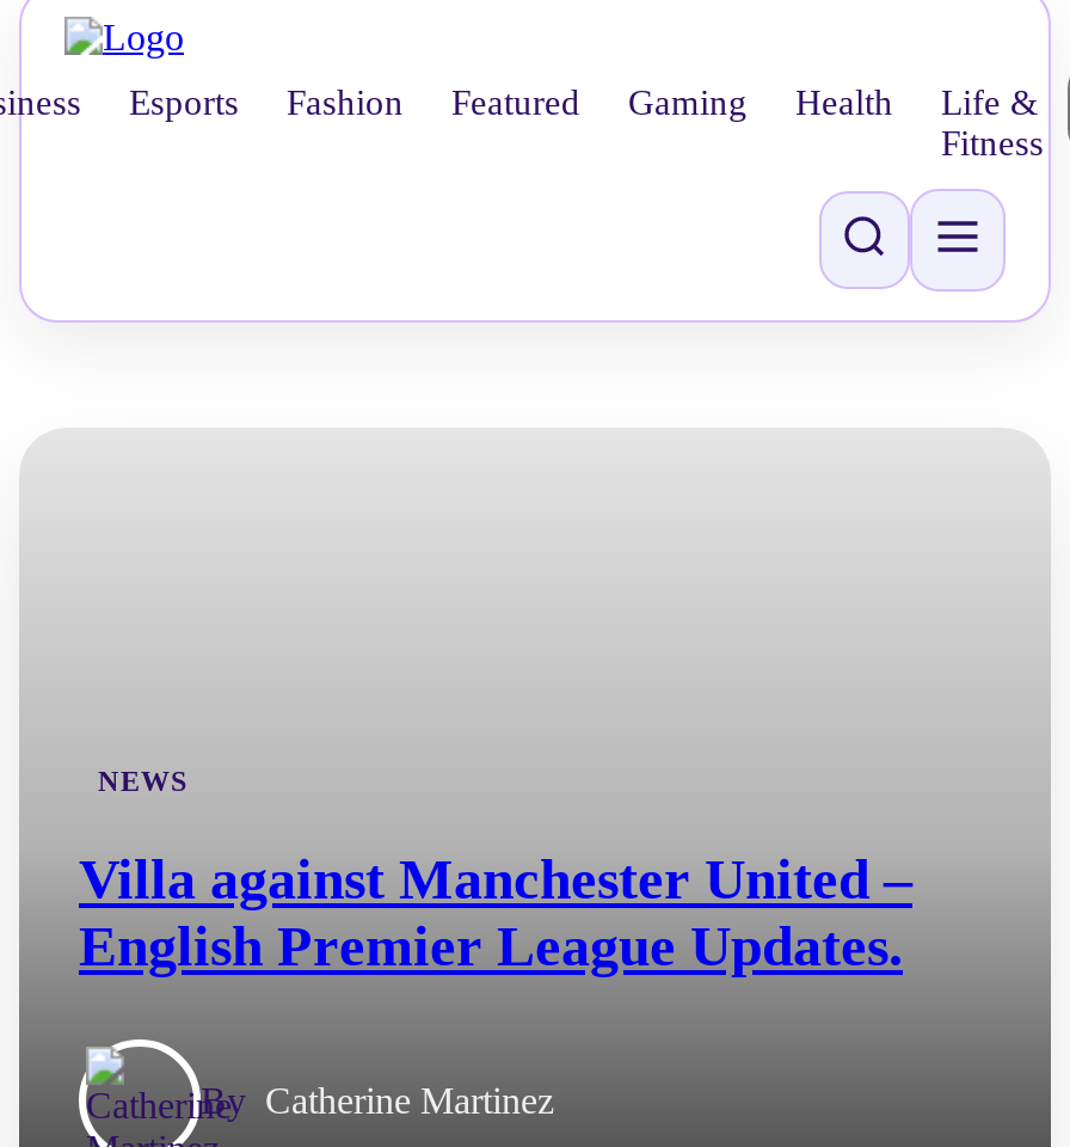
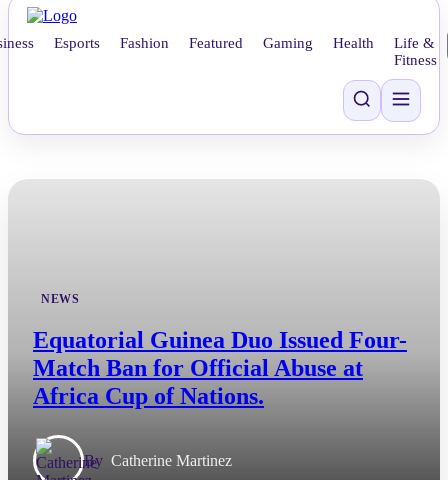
moved [98,765,189,798] -> [41,292,79,306]: NEWS
[79,848,912,977] Villa against Manchester United – | English Premier League Updates. -> [33,327,407,409] Equatorial Guinea Duo Issued Four- | Match Ban for Official Abuse at | Africa Cup of Nations.

